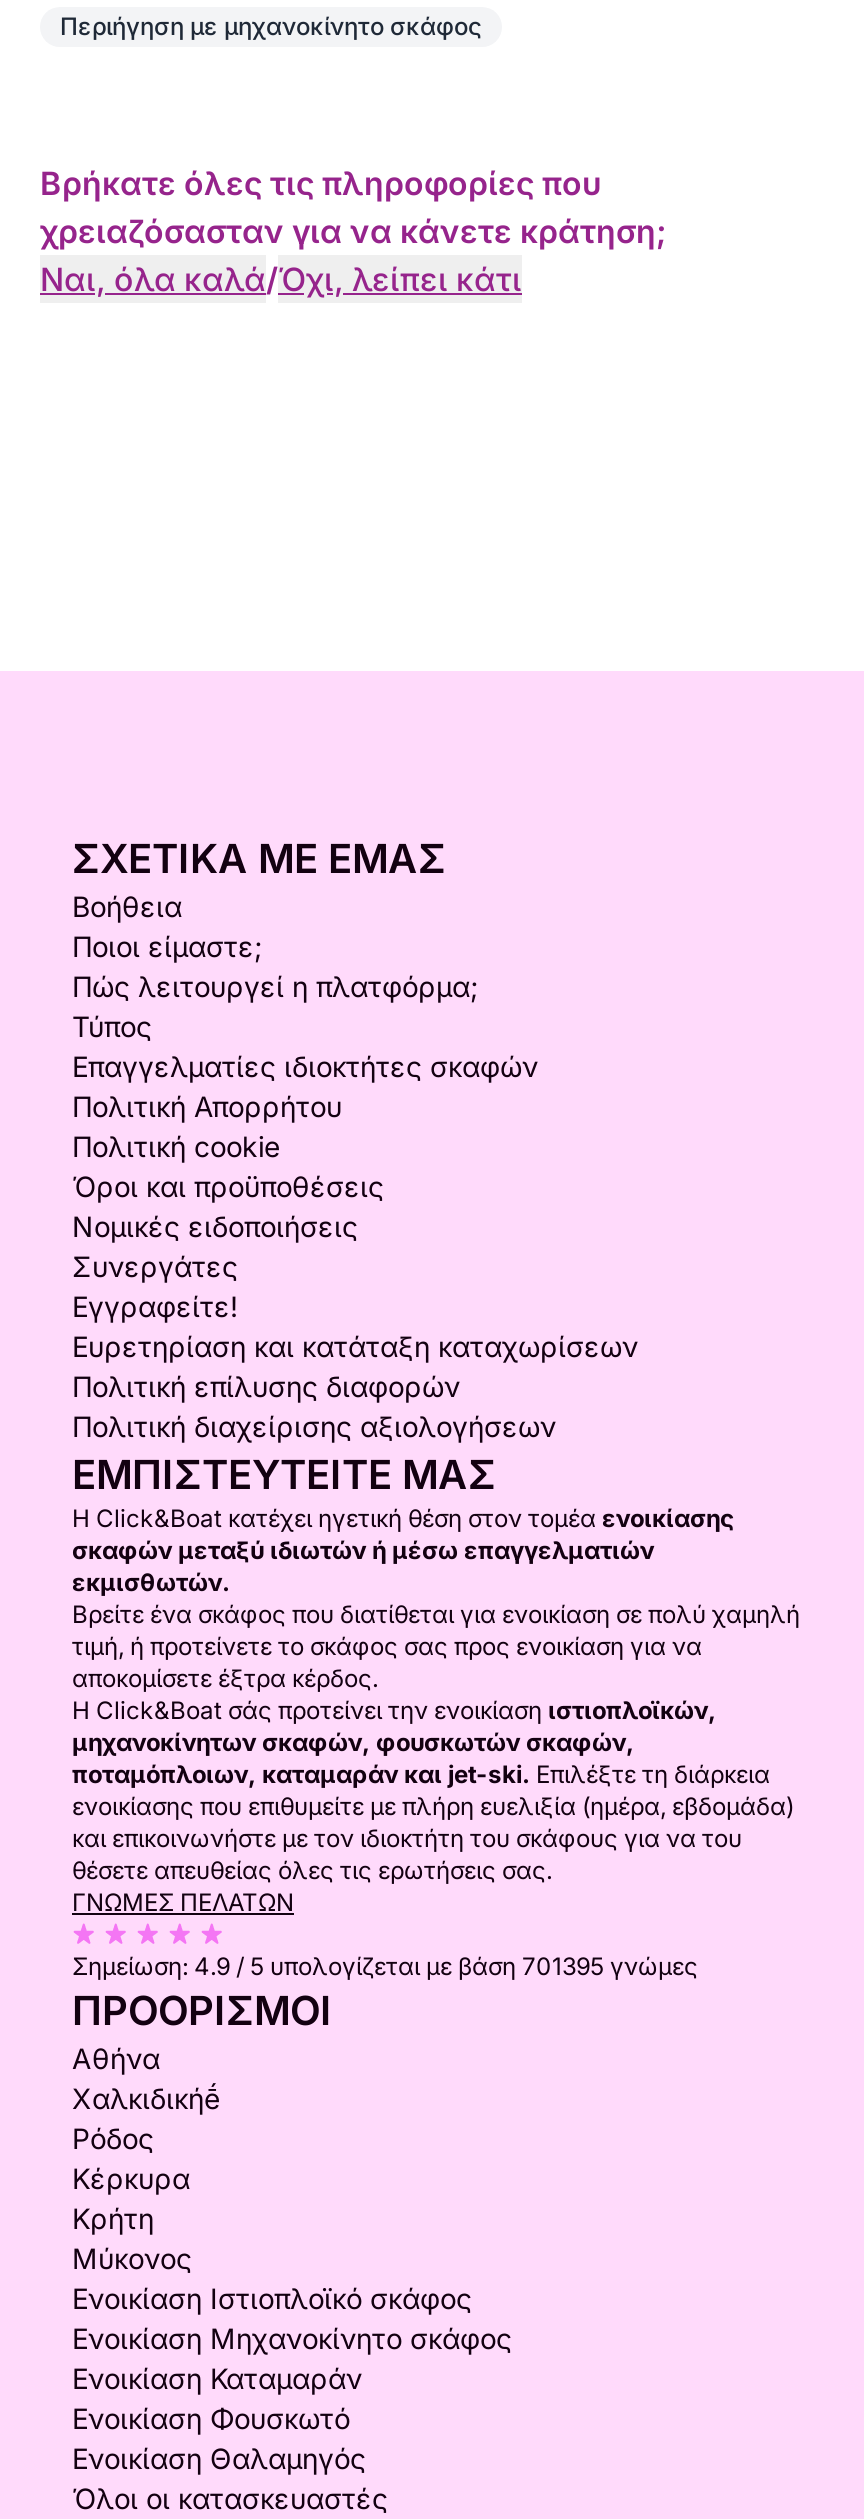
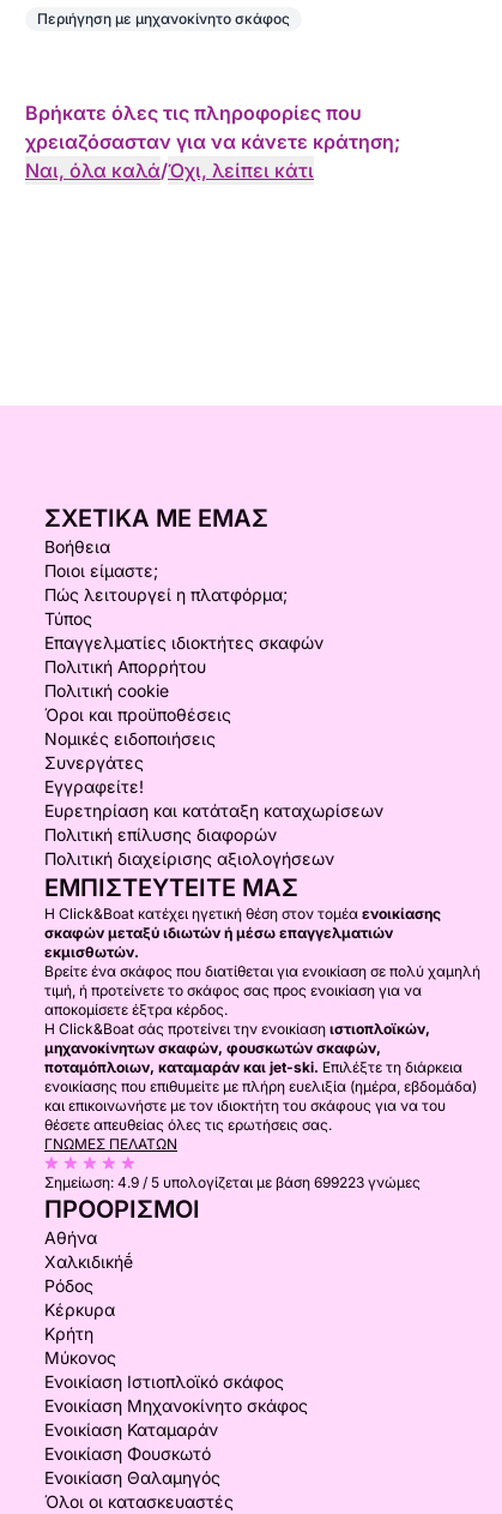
[72,1951,698,1981] Σημείωση: 4.9 / 5 υπολογίζεται με βάση 701395 γνώμες -> [44,1173,421,1191] Σημείωση: 4.9 / 5 υπολογίζεται με βάση 699223 γνώμες

